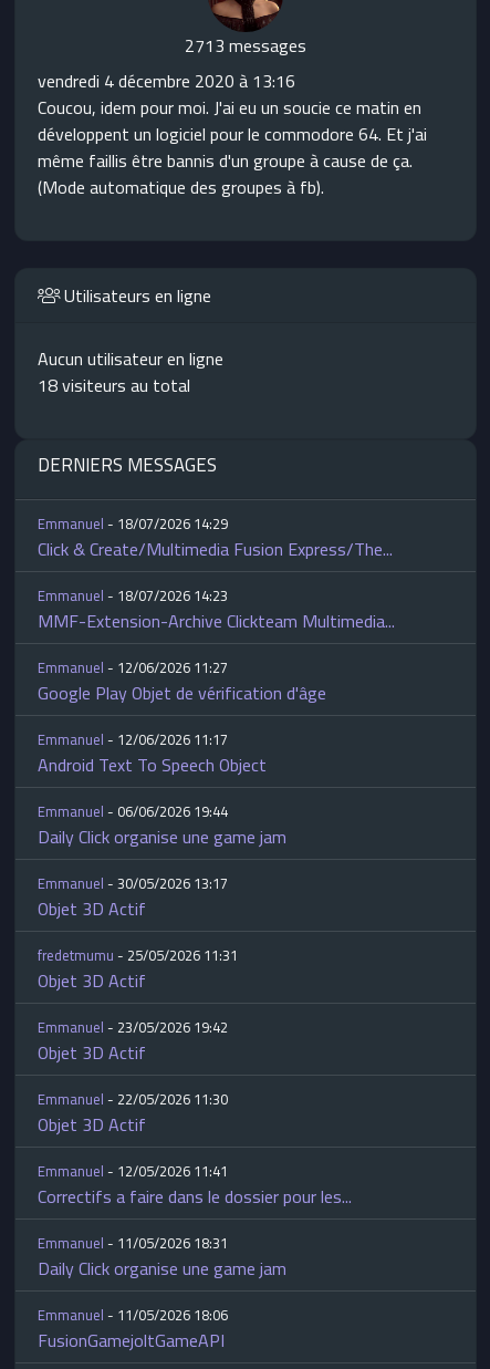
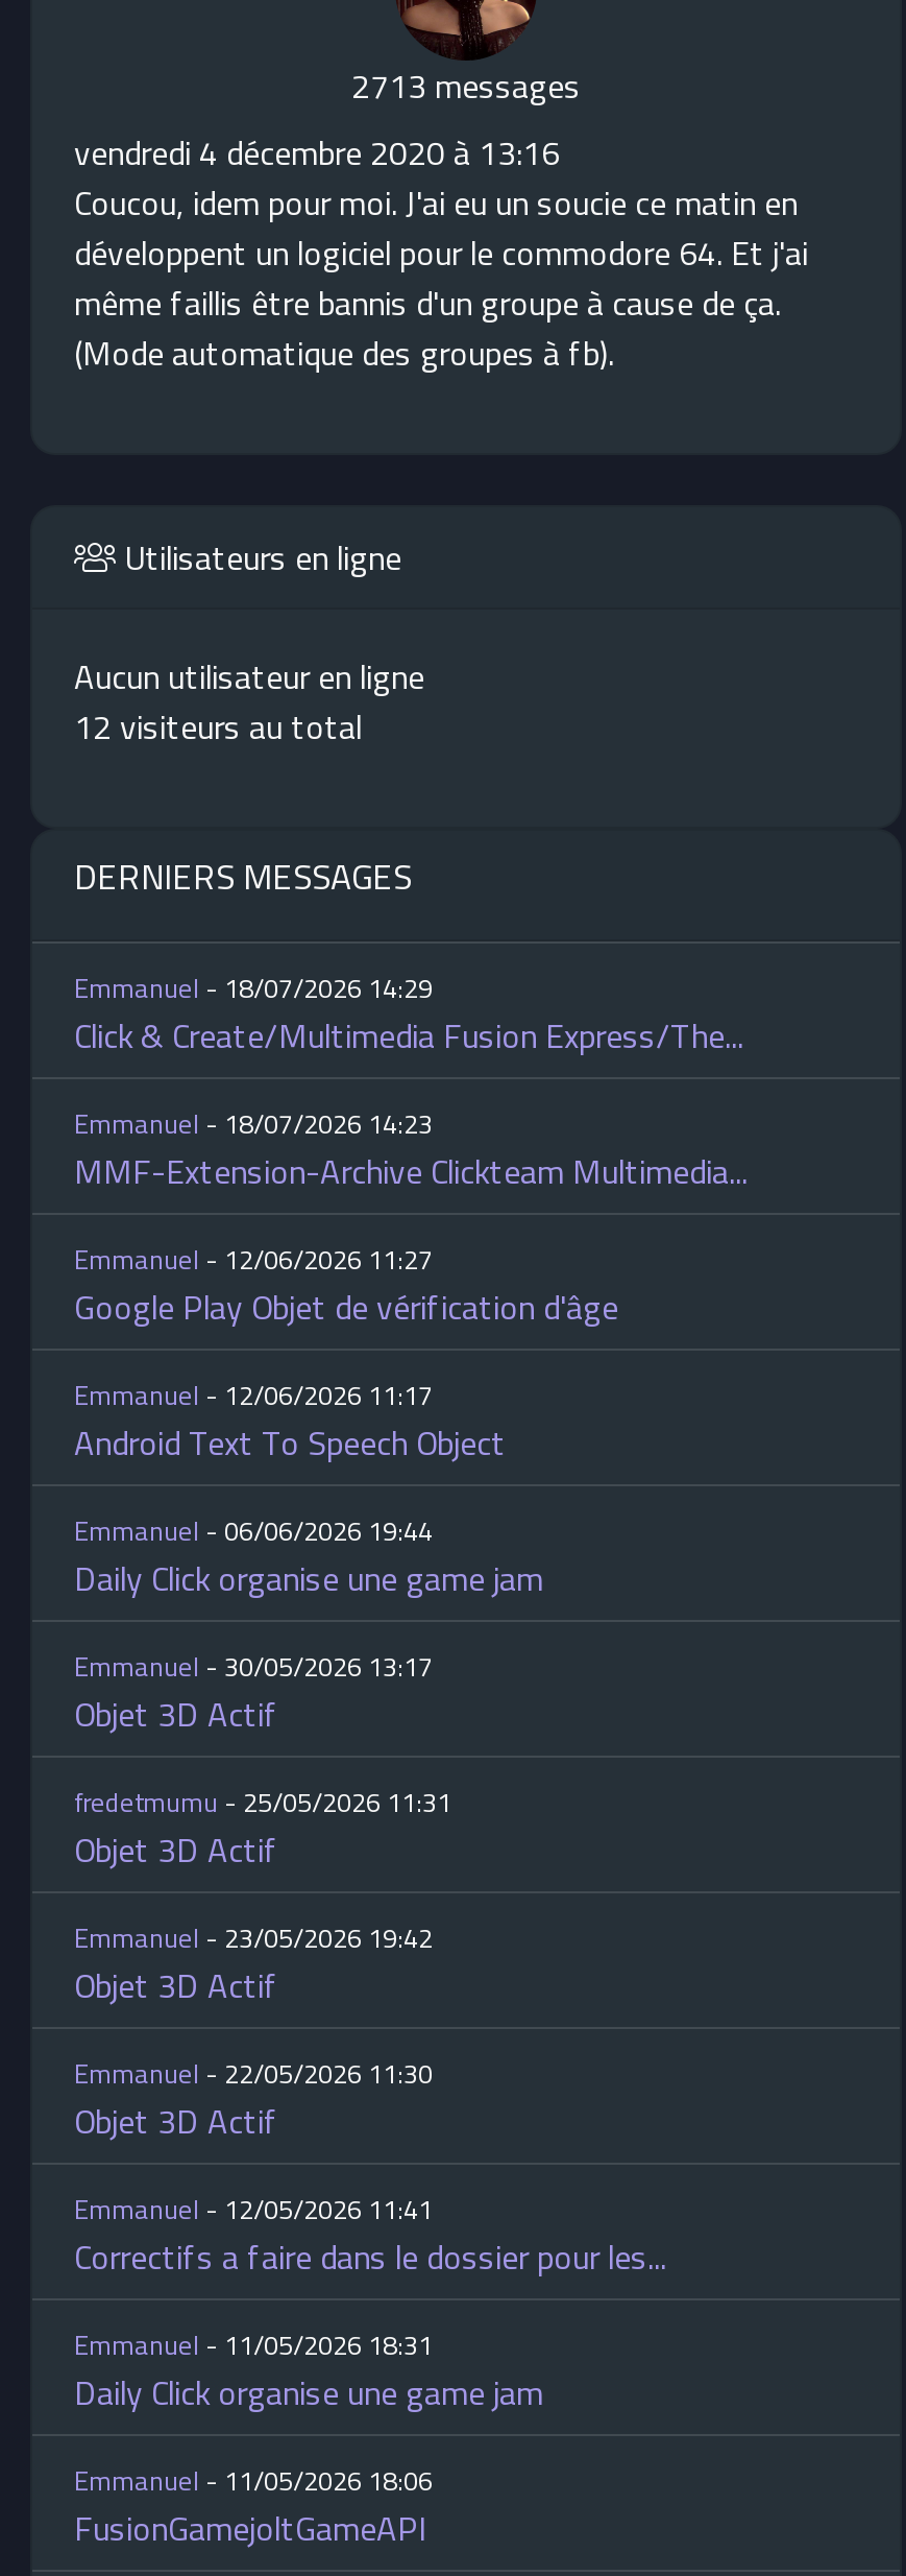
[38,369,190,402] 18 visiteurs au total -> [74,695,362,758] 12 visiteurs au total

